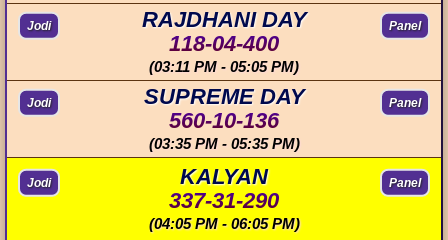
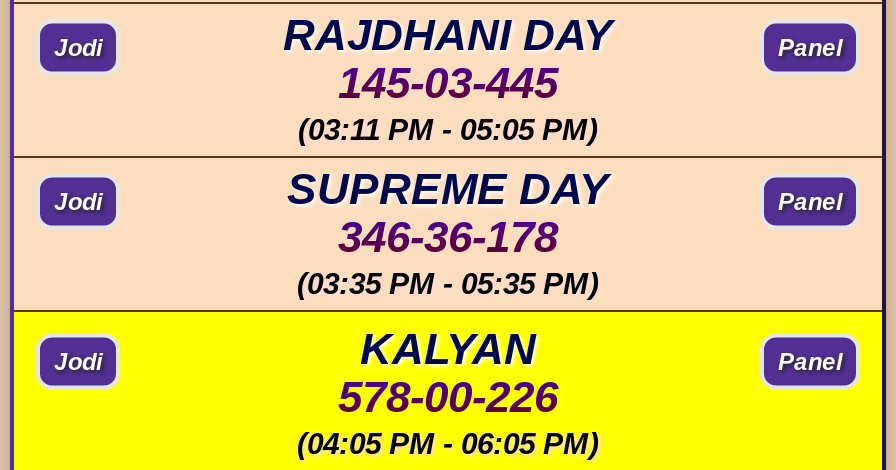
[169,31,279,56] 118-04-400 -> [338,58,558,108] 145-03-445
[169,108,279,133] 560-10-136 -> [338,212,558,262] 346-36-178
[169,188,279,213] 337-31-290 -> [338,372,558,422] 578-00-226

